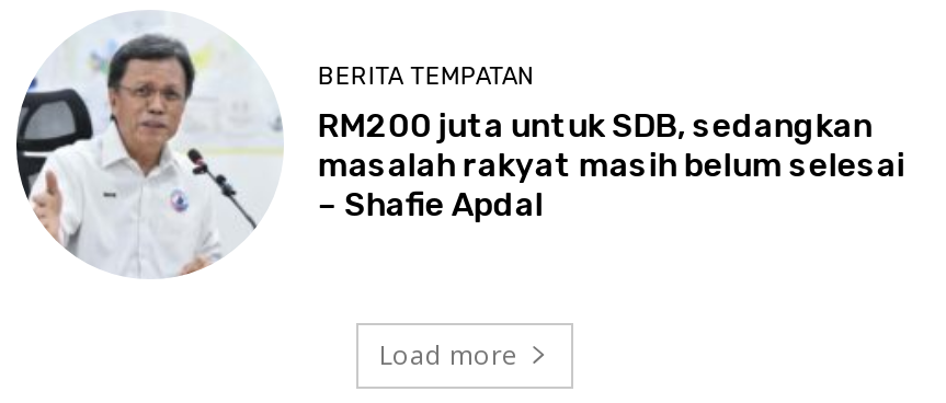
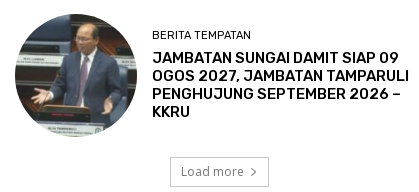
[19,10,905,277] [image] | RM200 juta untuk SDB, sedangkan | masalah rakyat masih belum selesai | – Shafie Apdal -> [17,7,409,137] [image] | JAMBATAN SUNGAI DAMIT SIAP 09 | OGOS 2027, JAMBATAN TAMPARULI | PENGHUJUNG SEPTEMBER 2026 – | KKRU

